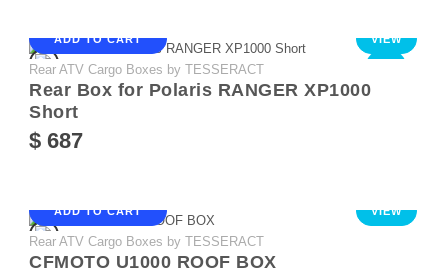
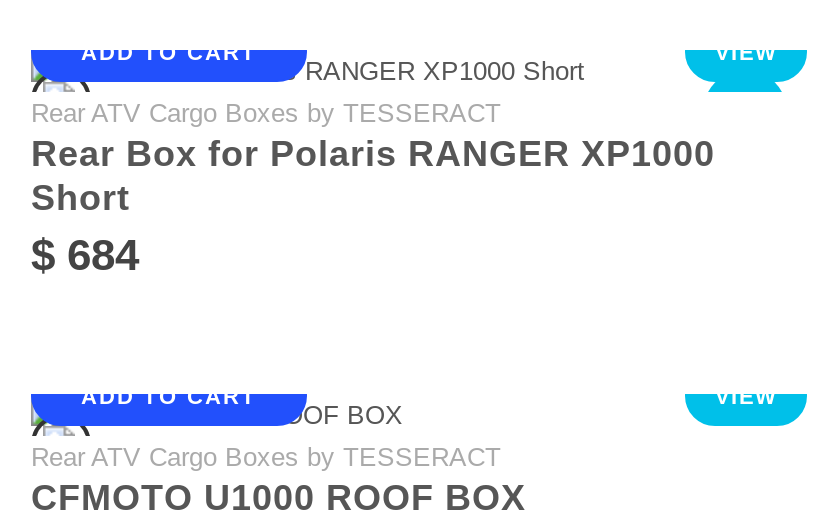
[29,128,83,153] $ 687 -> [31,230,139,280] $ 684

